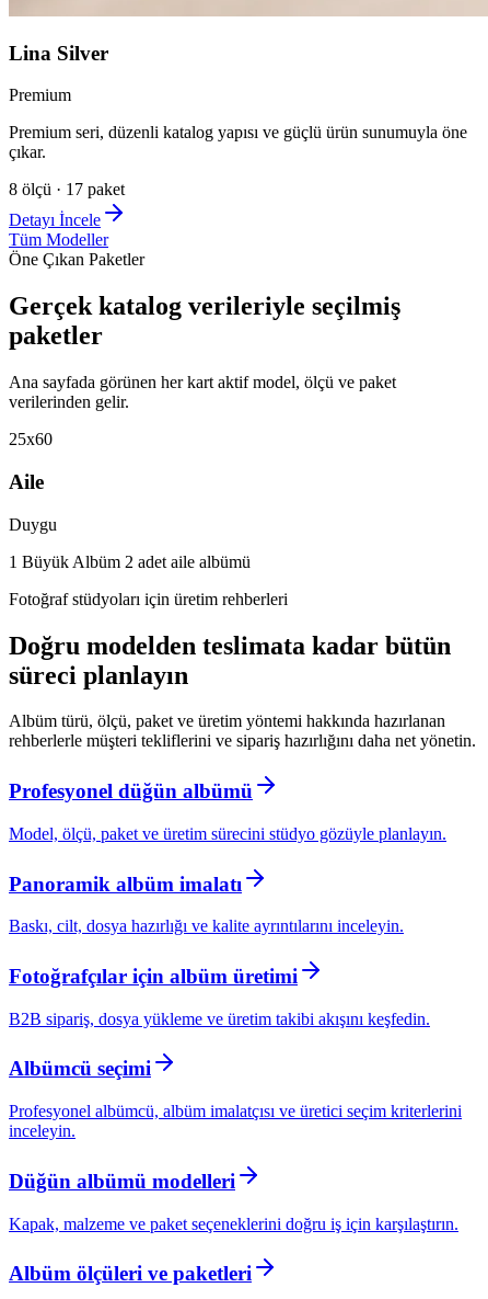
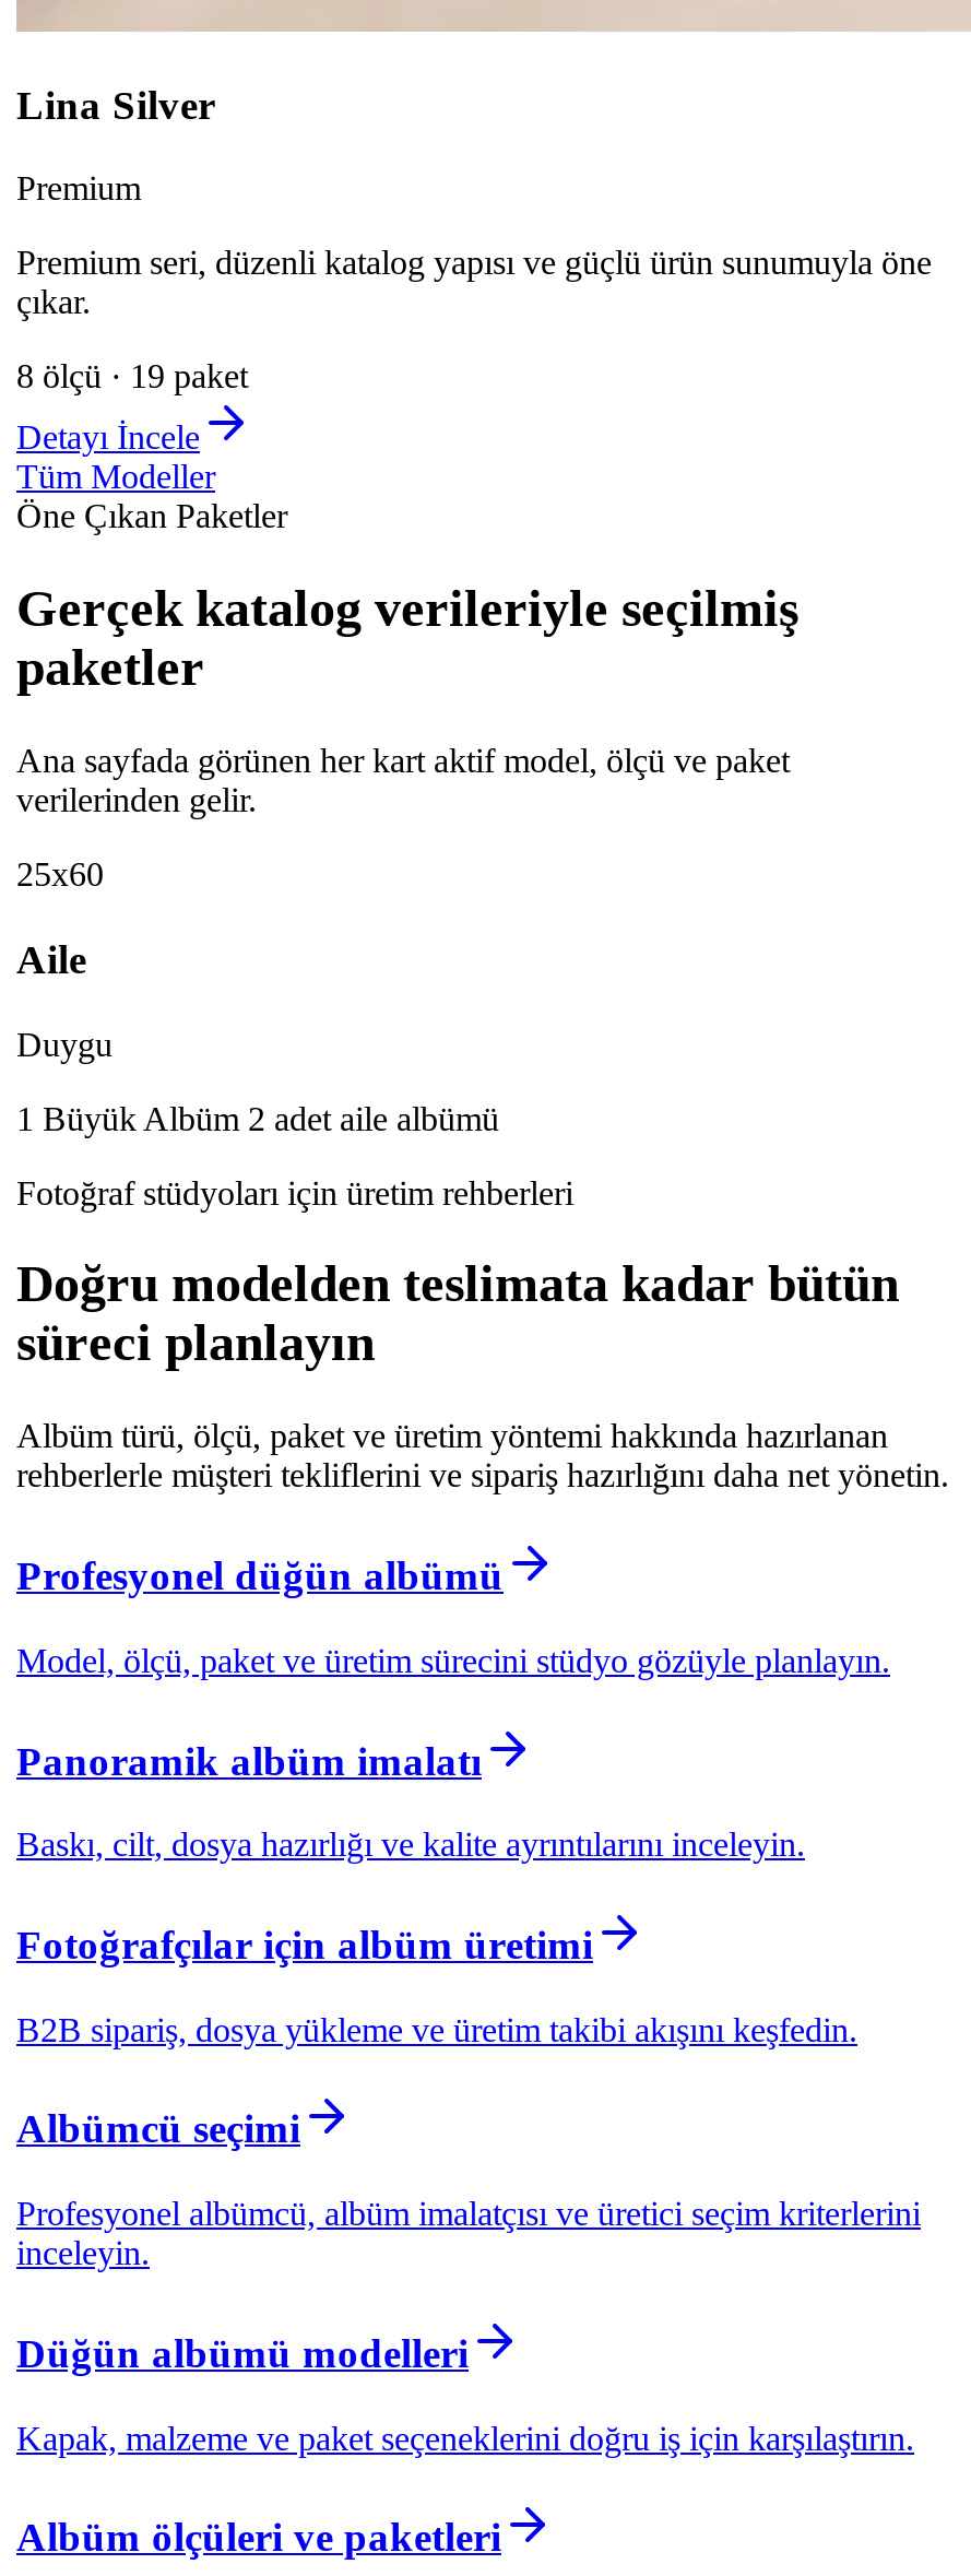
[9,180,125,199] 8 ölçü · 17 paket -> [16,358,248,395] 8 ölçü · 19 paket

